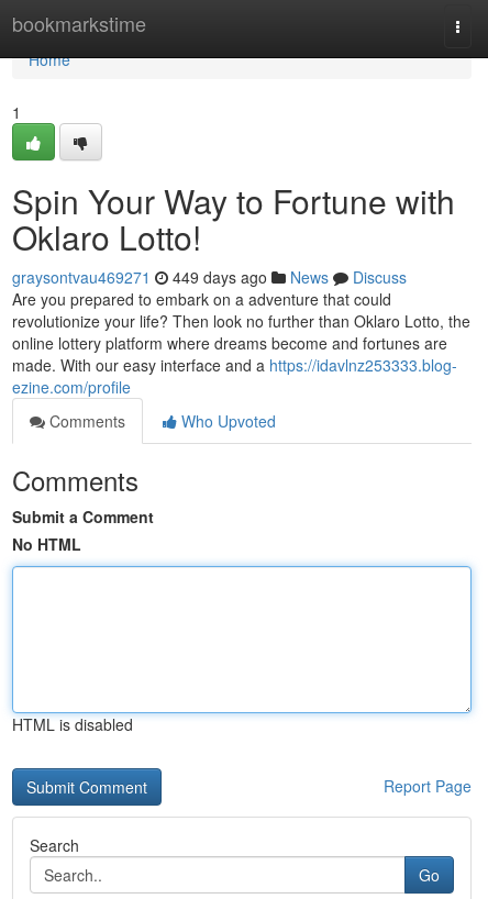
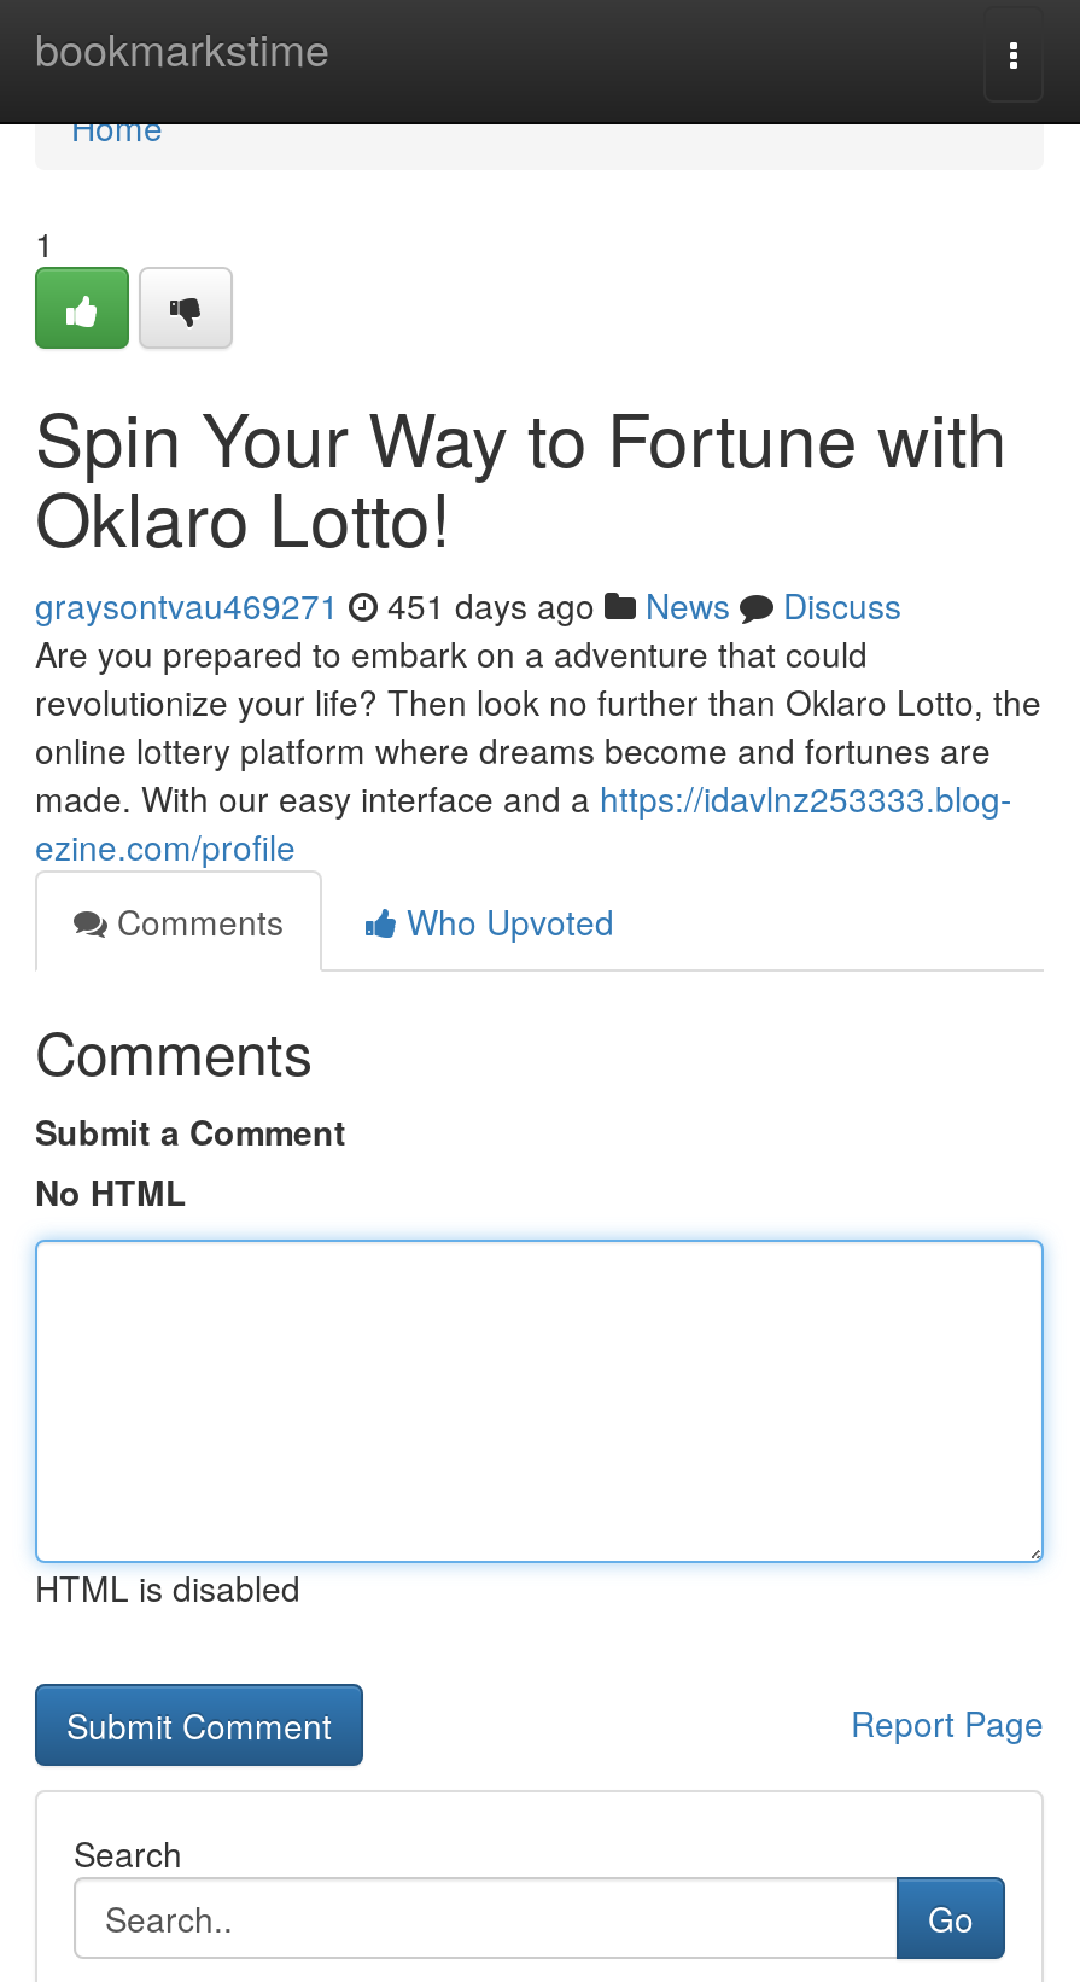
[12,266,407,288] graysontvau469271 449 days ago News Discuss -> [35,581,901,629] graysontvau469271 451 days ago News Discuss

